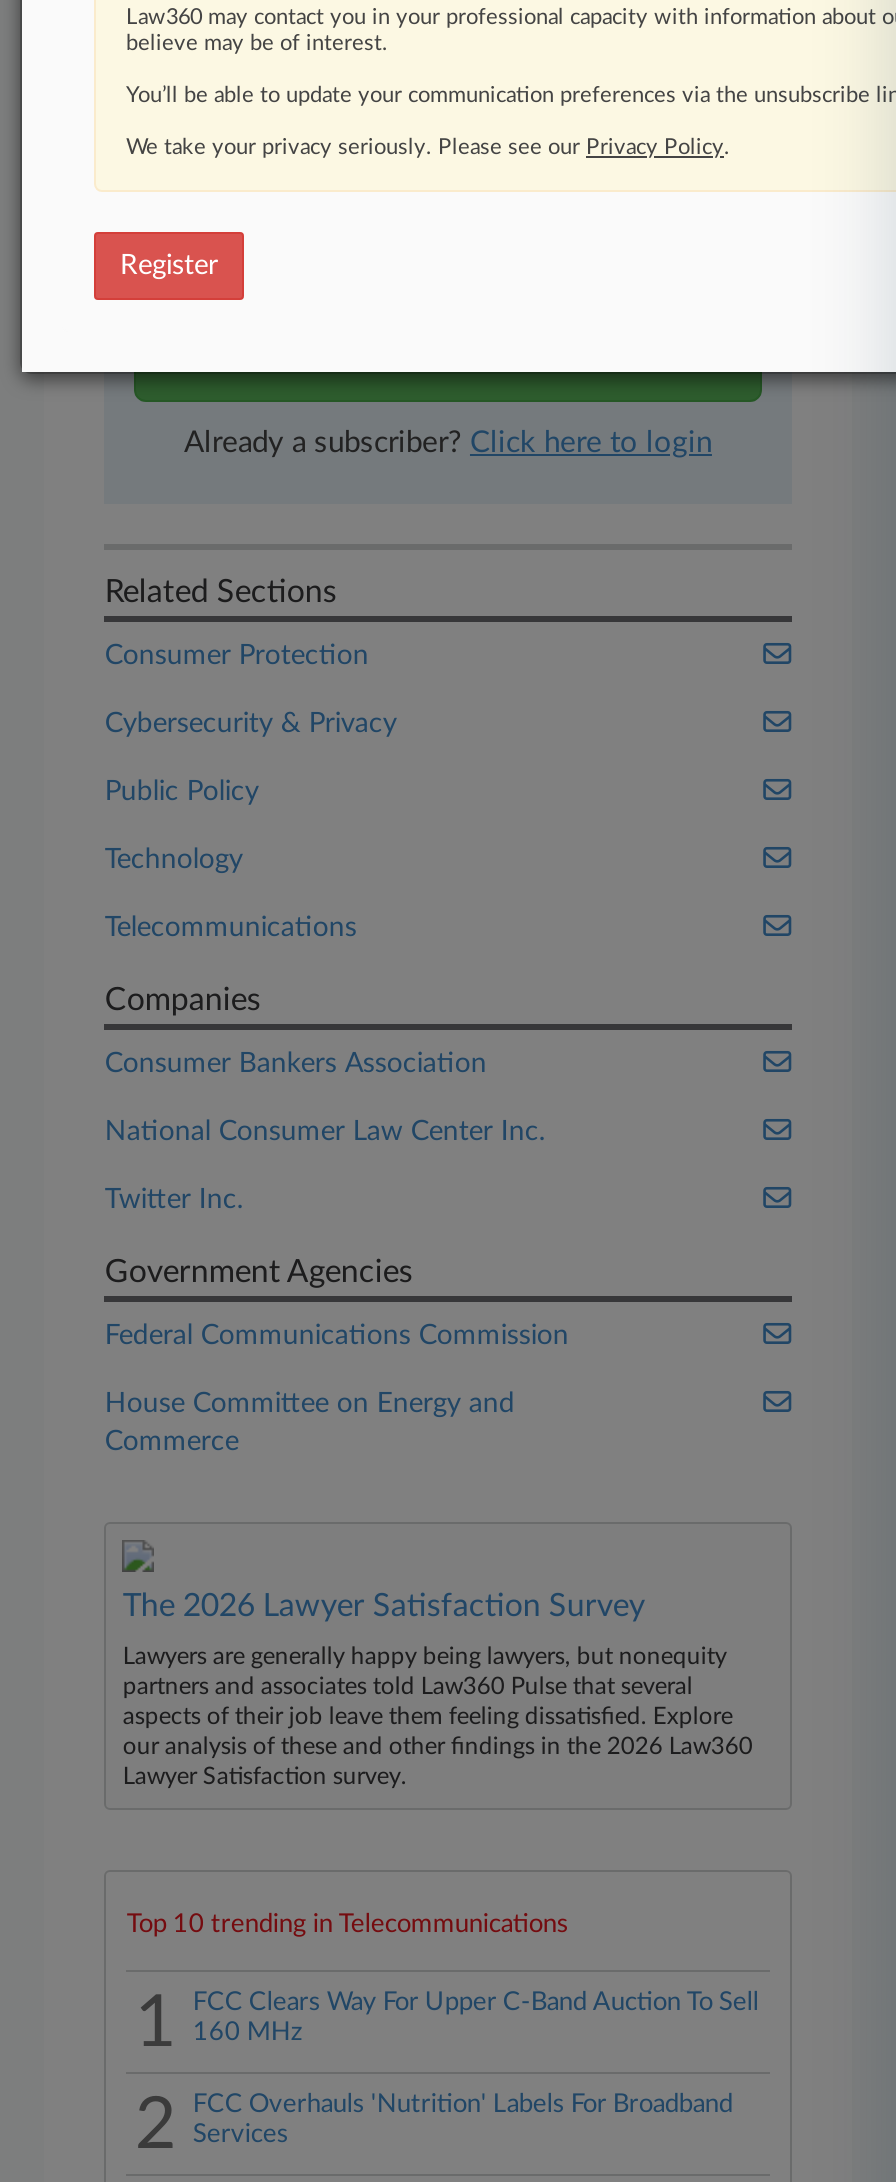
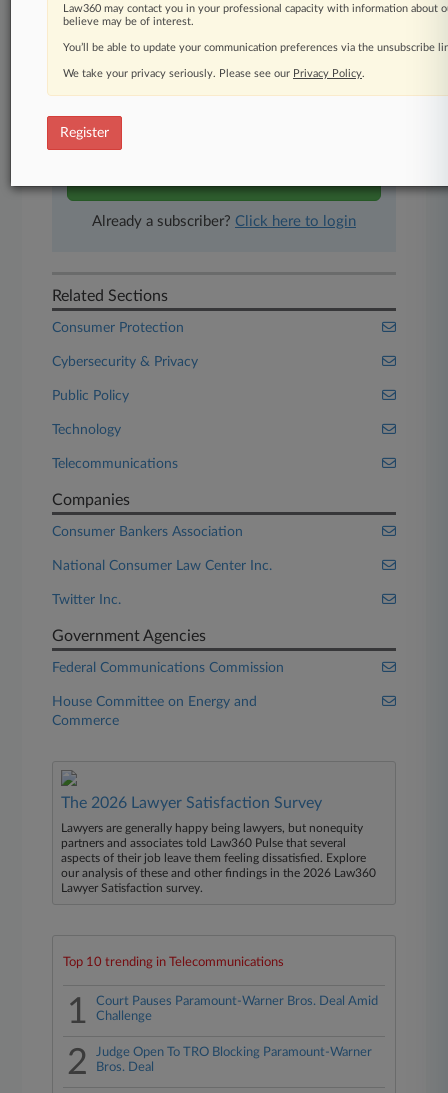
[193,1990,759,2046] FCC Clears Way For Upper C-Band Auction To Sell | 160 MHz -> [96,995,378,1023] Court Pauses Paramount-Warner Bros. Deal Amid | Challenge
[193,2092,733,2148] FCC Overhauls 'Nutrition' Labels For Broadband | Services -> [96,1046,372,1074] Judge Open To TRO Blocking Paramount-Warner | Bros. Deal

